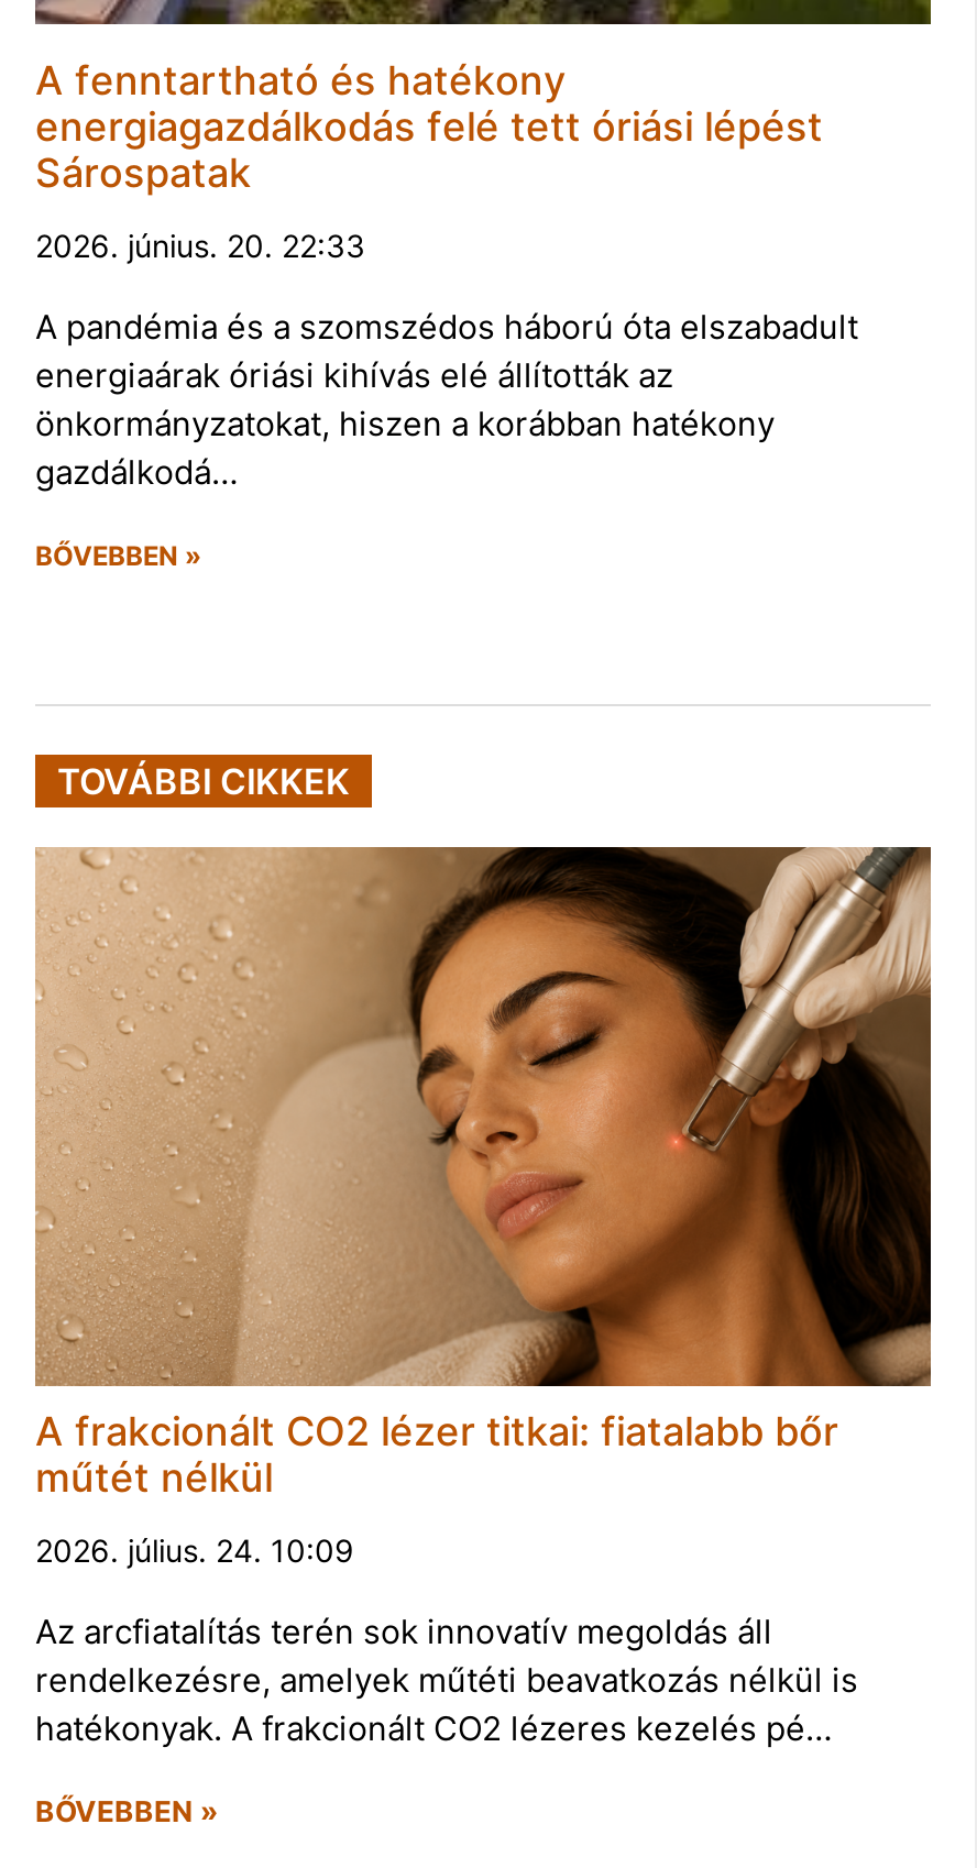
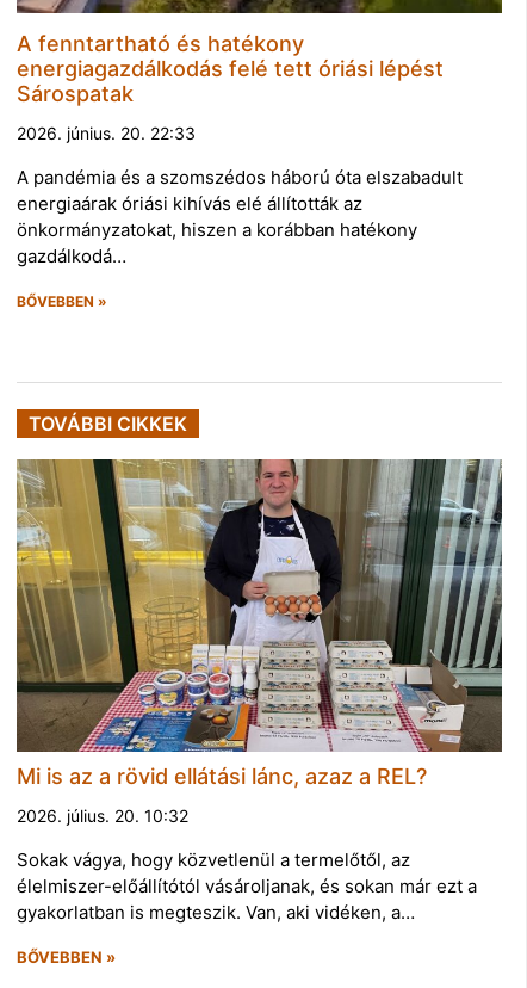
[35,845,931,1500] [image] | A frakcionált CO2 lézer titkai: fiatalabb bőr | műtét nélkül -> [15,458,503,788] [image] | Mi is az a rövid ellátási lánc, azaz a REL?
[35,1530,354,1568] 2026. július. 24. 10:09 -> [17,805,188,825] 2026. július. 20. 10:32
[35,1610,858,1748] Az arcfiatalítás terén sok innovatív megoldás áll | rendelkezésre, amelyek műtéti beavatkozás nélkül is | hatékonyak. A frakcionált CO2 lézeres kezelés pé… -> [17,848,477,923] Sokak vágya, hogy közvetlenül a termelőtől, az | élelmiszer-előállítótól vásároljanak, és sokan már ezt a | gyakorlatban is megteszik. Van, aki vidéken, a…

